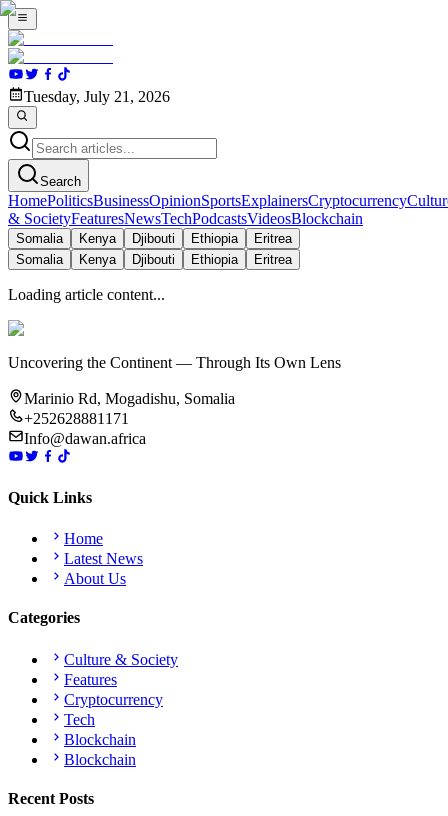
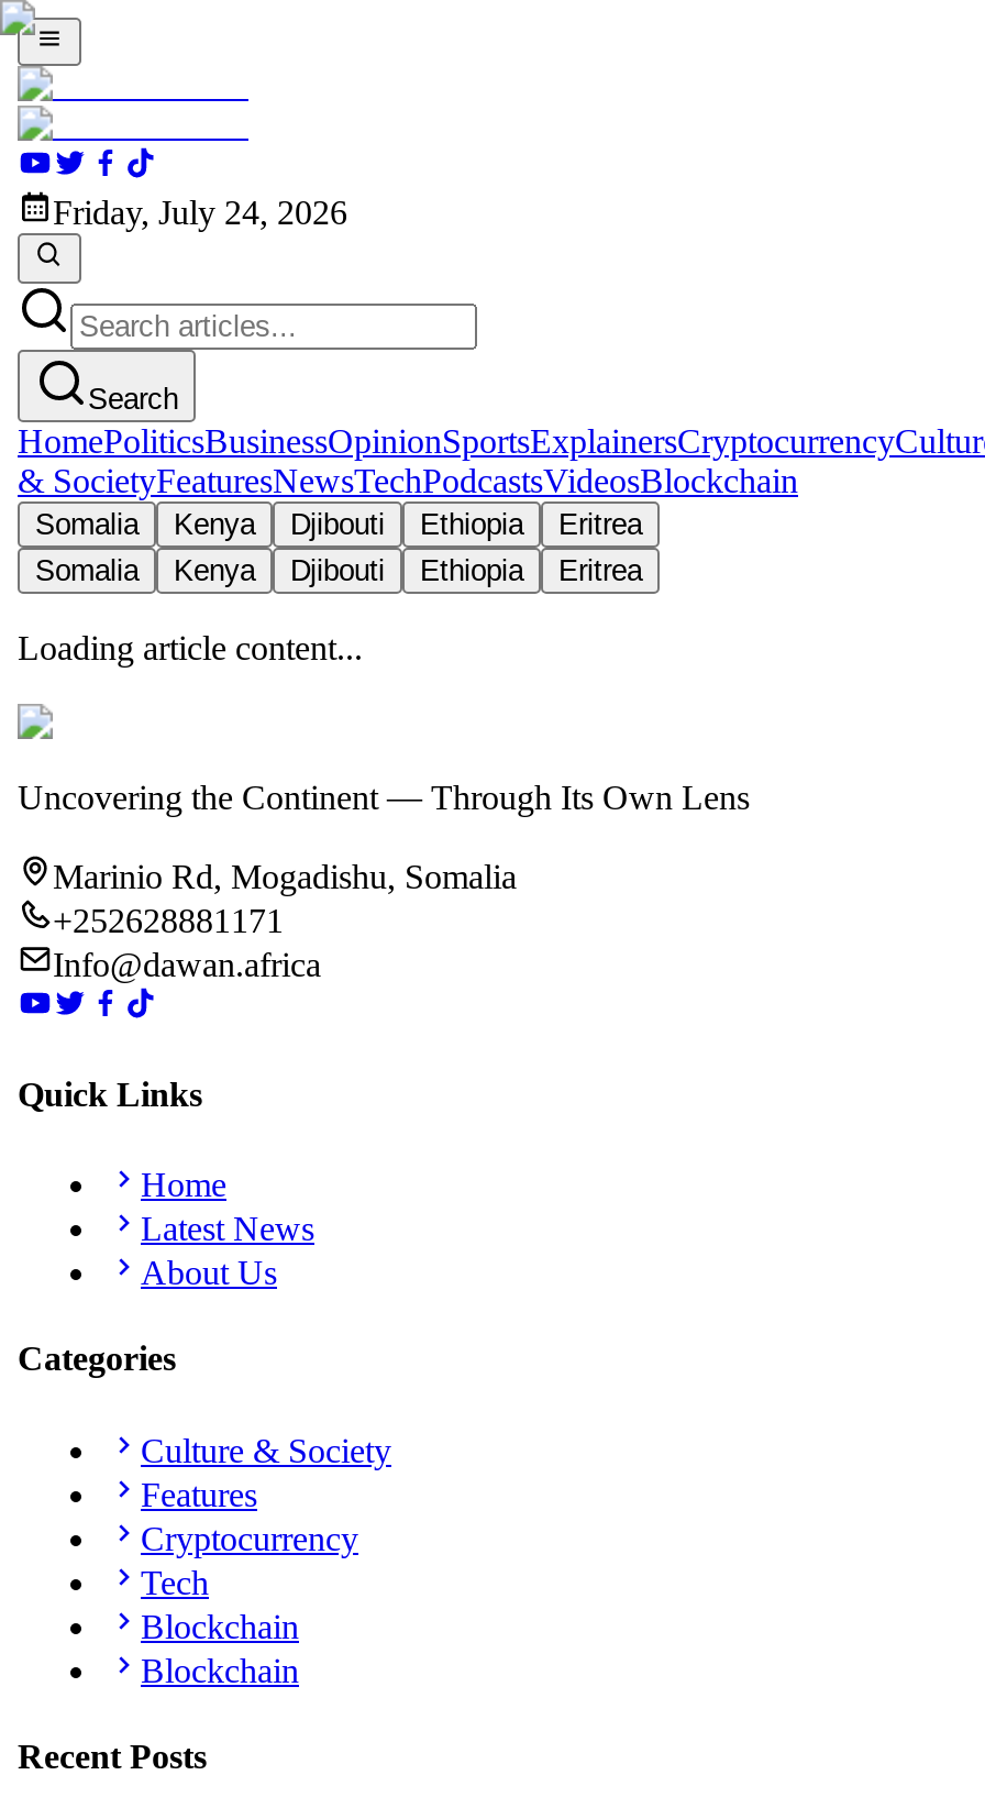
[24,88,170,105] Tuesday, July 21, 2026 -> [53,194,347,232] Friday, July 24, 2026

